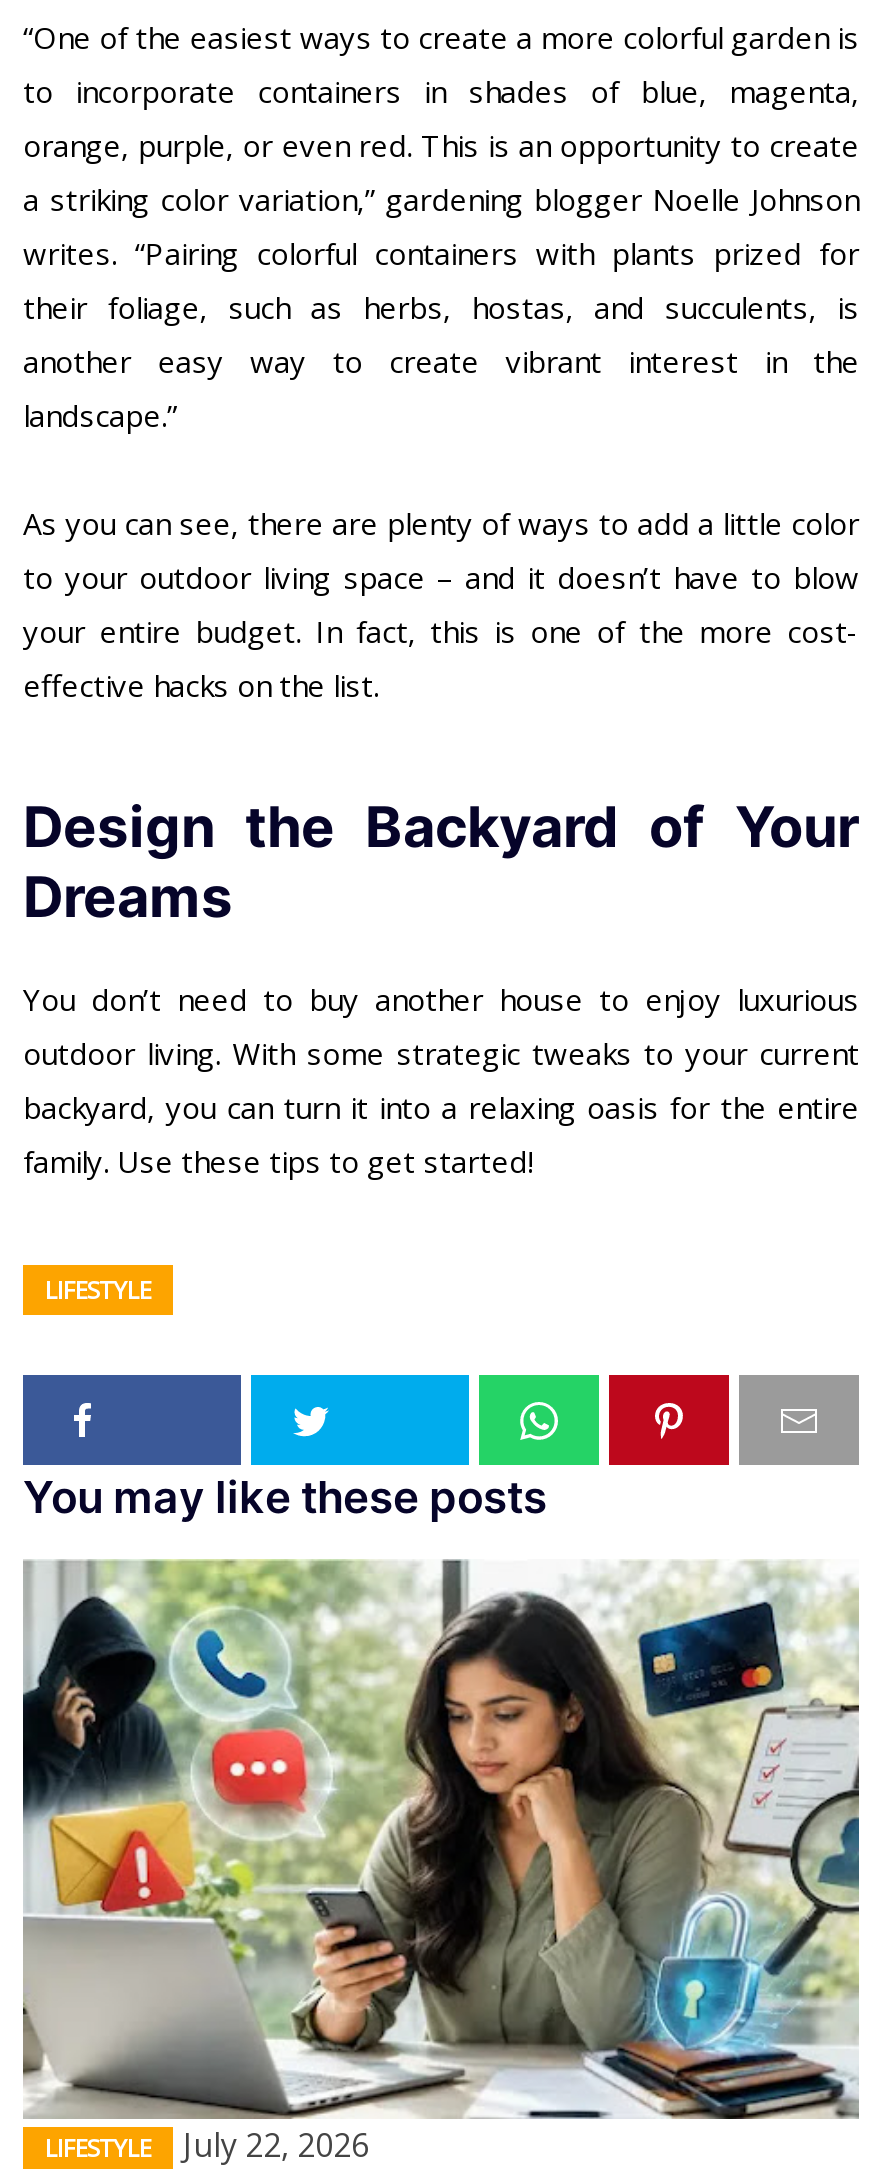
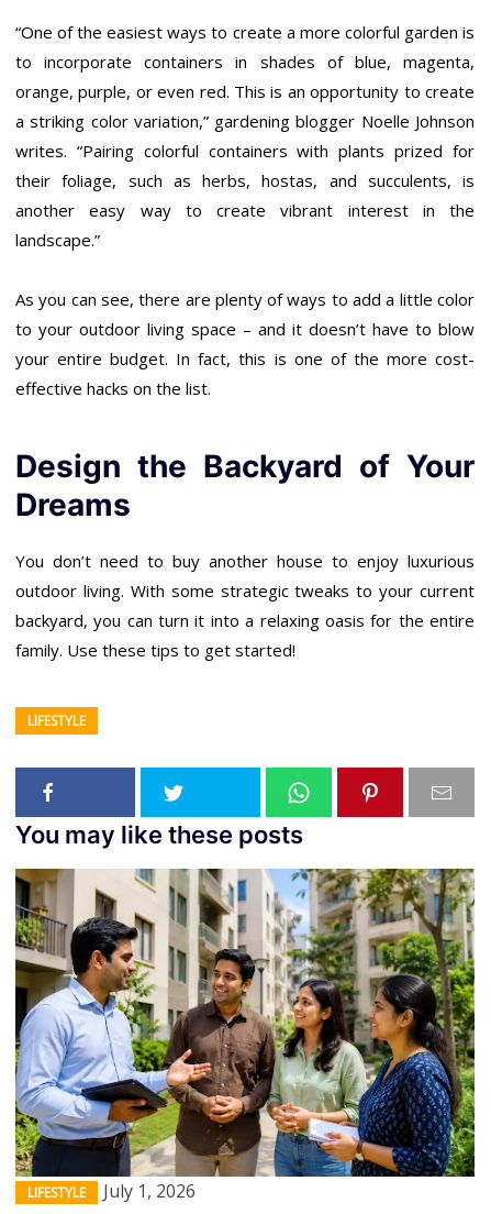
[21,1559,861,2166] [image] | LIFESTYLE July 22, 2026 -> [14,868,476,1203] [image] | LIFESTYLE July 1, 2026

